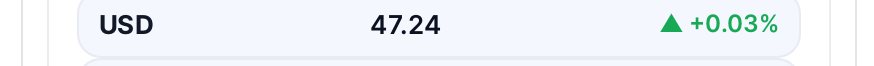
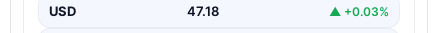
[370,7,442,39] 47.24 -> [186,3,218,19] 47.18

